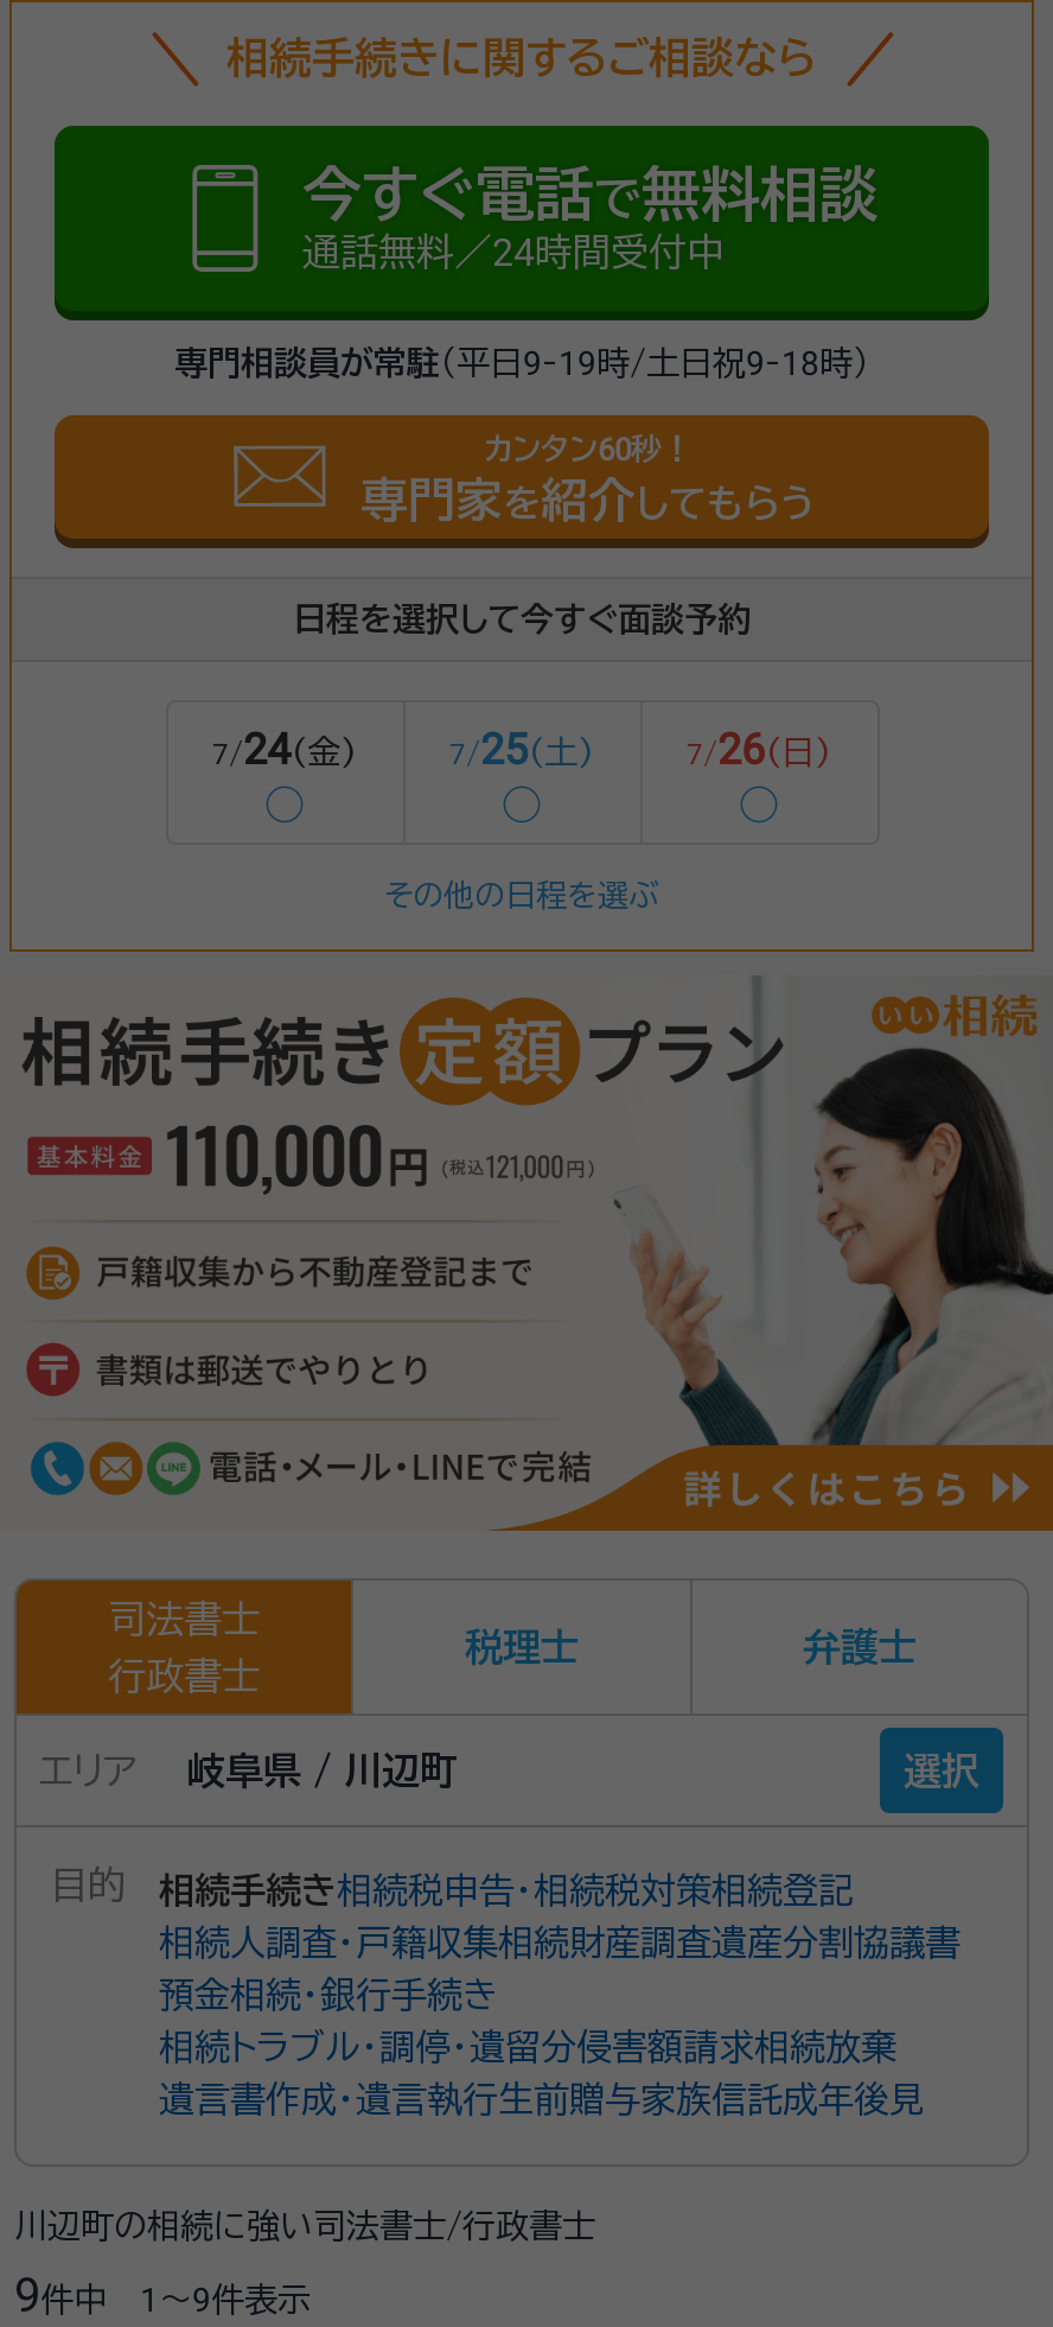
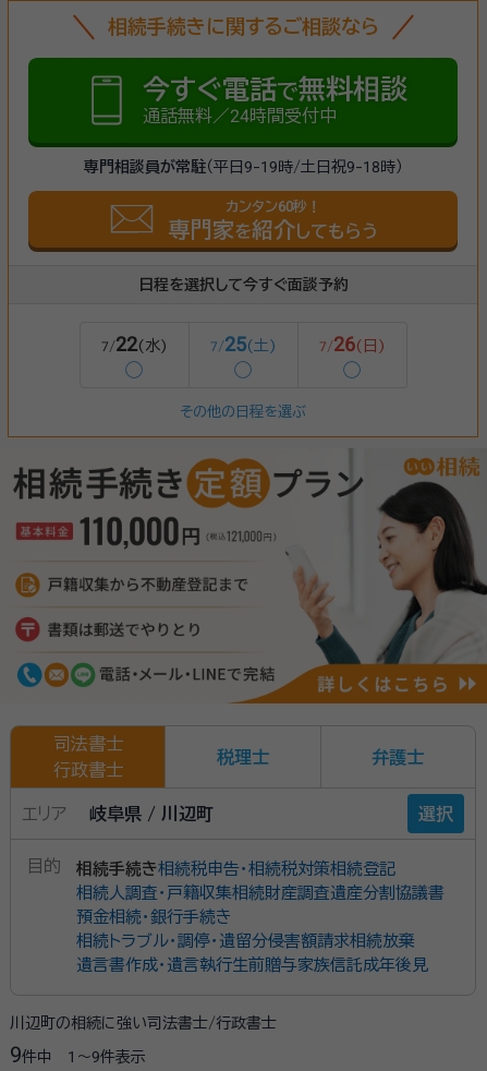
[212,725,357,768] 7/24(金) -> [101,333,167,353] 7/22(水)

